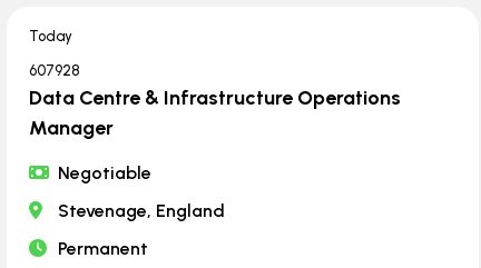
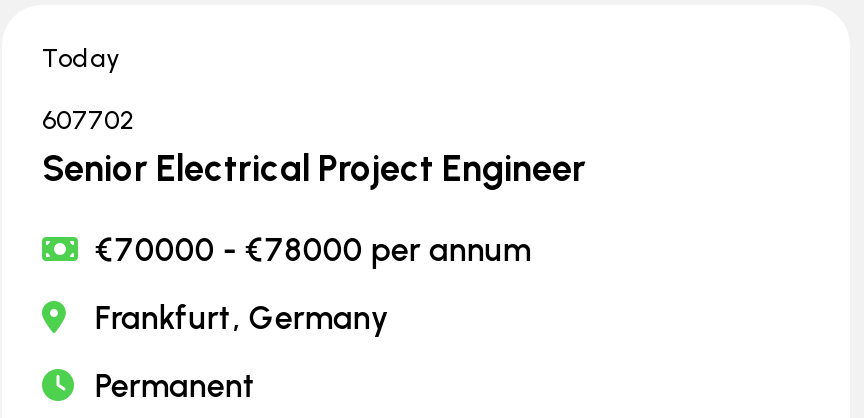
[29,62,401,140] 607928 | Data Centre & Infrastructure Operations | Manager -> [42,104,586,190] 607702 | Senior Electrical Project Engineer
[58,162,152,183] Negotiable -> [95,230,531,268] €70000 - €78000 per annum
[58,200,225,221] Stevenage, England -> [95,298,389,336] Frankfurt, Germany

